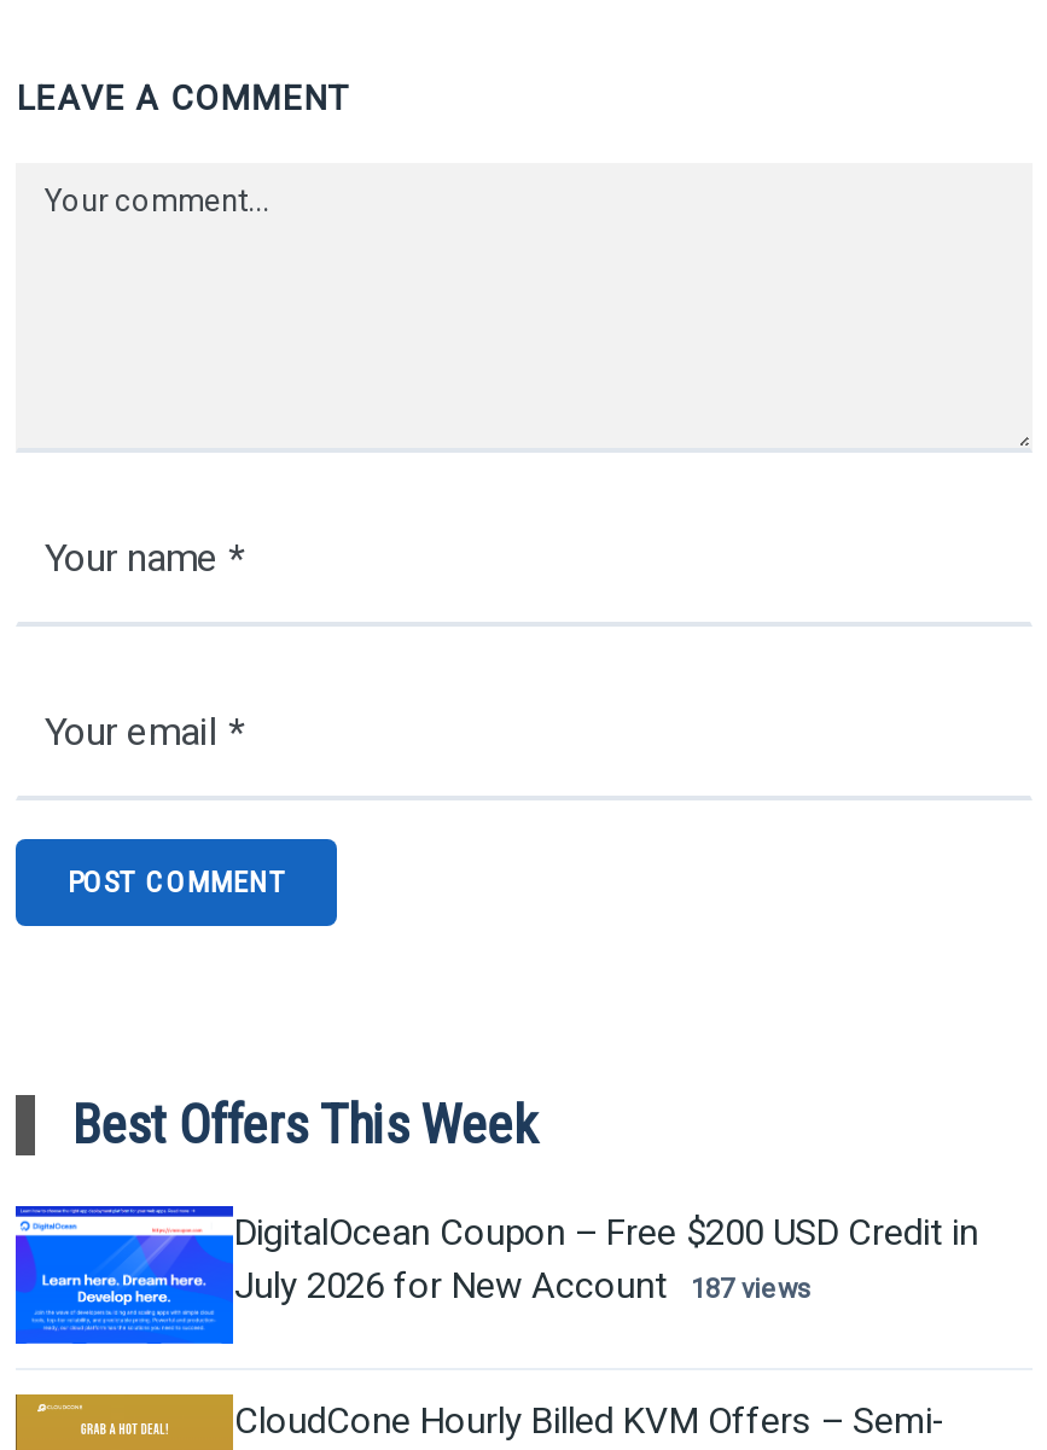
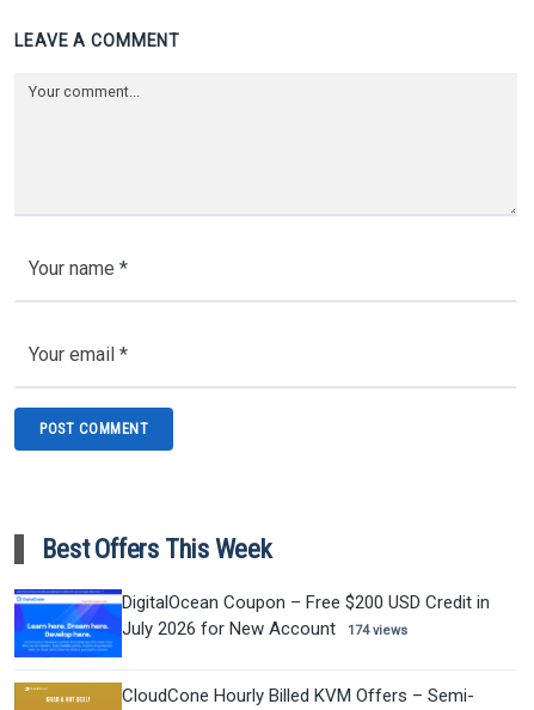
[234,1265,811,1309] July 2026 for New Account 187 views -> [122,618,408,640] July 2026 for New Account 174 views

